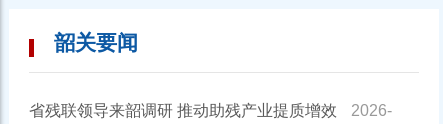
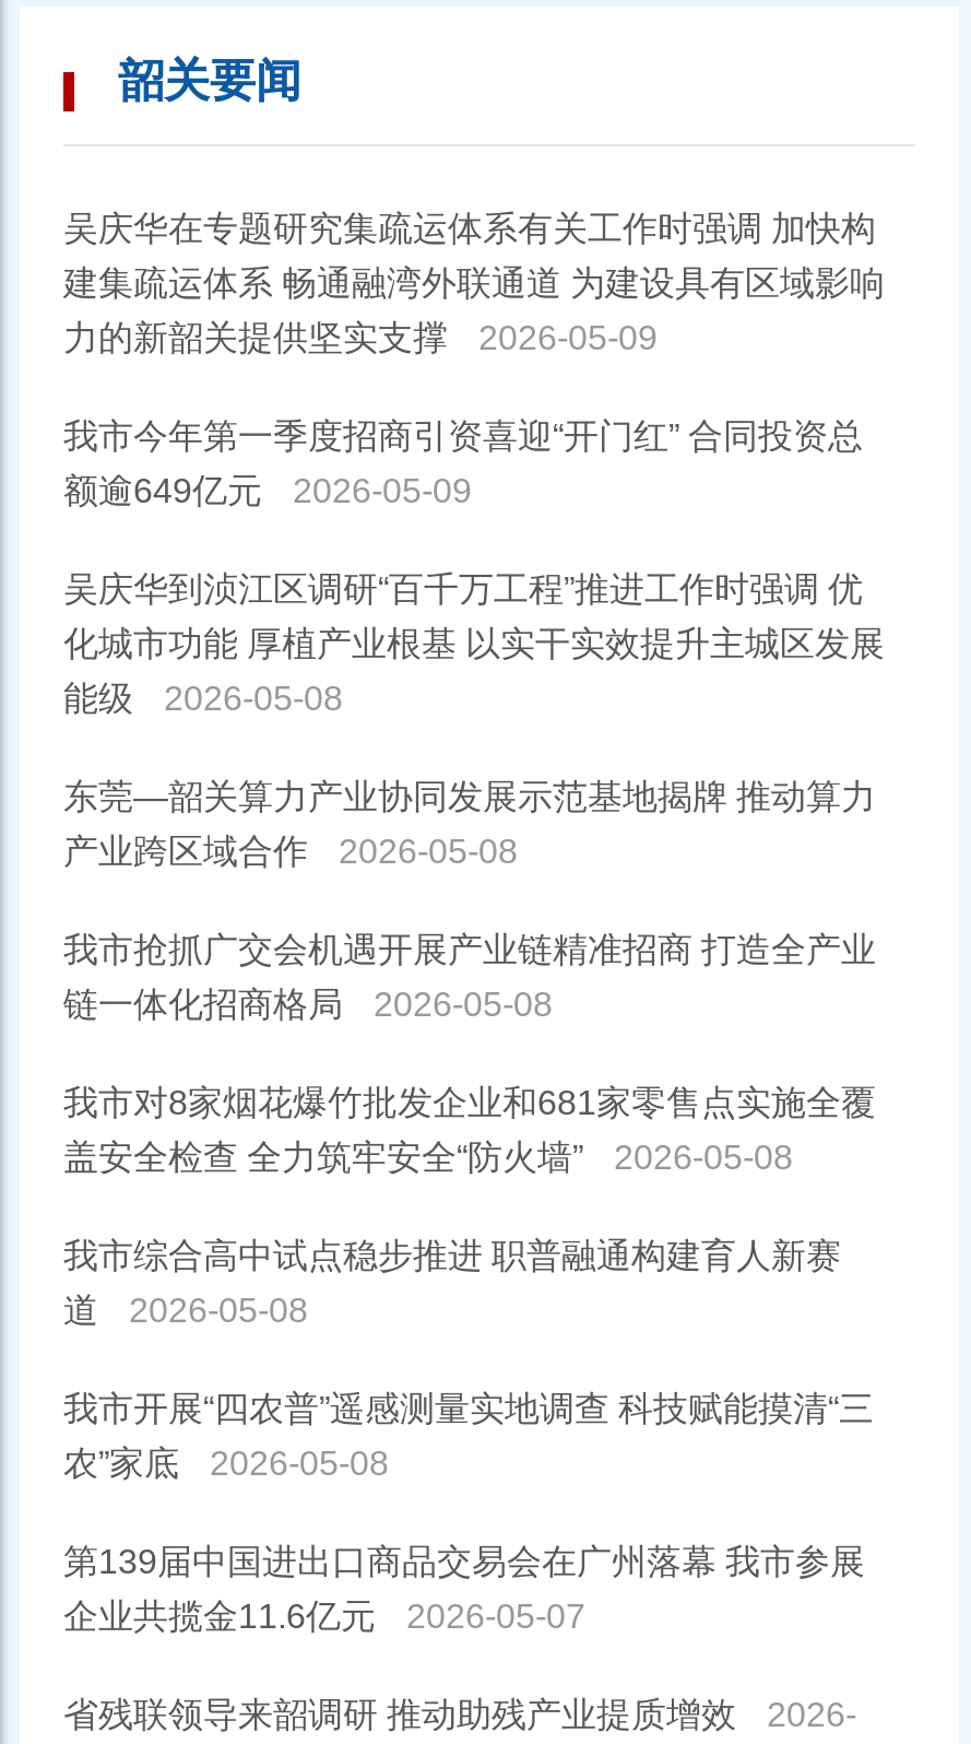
none -> [63,209,885,1634] 吴庆华在专题研究集疏运体系有关工作时强调 加快构 | 建集疏运体系 畅通融湾外联通道 为建设具有区域影响 | 力的新韶关提供坚实支撑 | 2026-05-09 | 我市今年第一季度招商引资喜迎“开门红” 合同投资总 | 额逾649亿元 | 2026-05-09 | 吴庆华到浈江区调研“百千万工程”推进工作时强调 优 | 化城市功能 厚植产业根基 以实干实效提升主城区发展 | 能级 | 2026-05-08 | 东莞—韶关算力产业协同发展示范基地揭牌 推动算力 | 产业跨区域合作 | 2026-05-08 | 我市抢抓广交会机遇开展产业链精准招商 打造全产业 | 链一体化招商格局 | 2026-05-08 | 我市对8家烟花爆竹批发企业和681家零售点实施全覆 | 盖安全检查 全力筑牢安全“防火墙” | 2026-05-08 | 我市综合高中试点稳步推进 职普融通构建育人新赛 | 道 | 2026-05-08 | 我市开展“四农普”遥感测量实地调查 科技赋能摸清“三 | 农”家底 | 2026-05-08 | 第139届中国进出口商品交易会在广州落幕 我市参展 | 企业共揽金11.6亿元 | 2026-05-07

